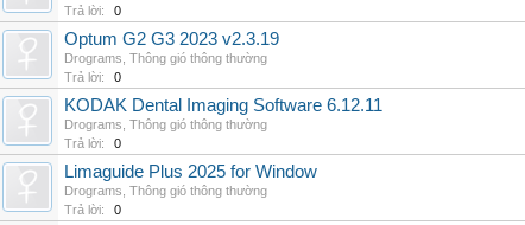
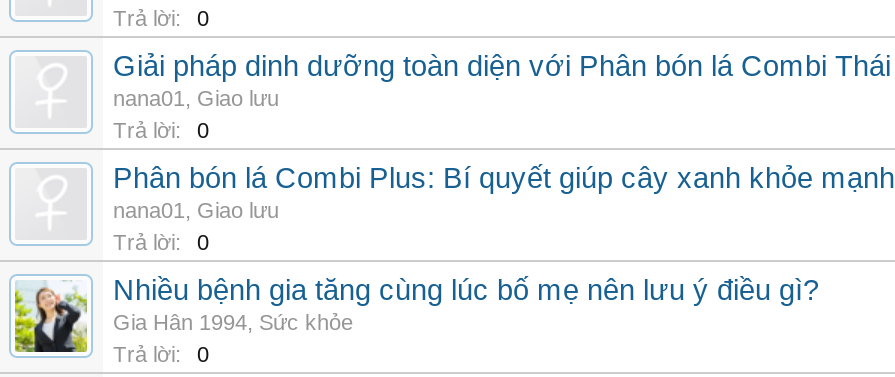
[64,30,279,65] Optum G2 G3 2023 v2.3.19 | Drograms, Thông gió thông thường -> [113,50,891,110] Giải pháp dinh dưỡng toàn diện với Phân bón lá Combi Thái | nana01, Giao lưu
[64,96,382,131] KODAK Dental Imaging Software 6.12.11 | Drograms, Thông gió thông thường -> [113,162,895,222] Phân bón lá Combi Plus: Bí quyết giúp cây xanh khỏe mạnh | nana01, Giao lưu
none -> [13,282,89,354] [image]
[64,162,317,198] Limaguide Plus 2025 for Window | Drograms, Thông gió thông thường -> [113,274,819,334] Nhiều bệnh gia tăng cùng lúc bố mẹ nên lưu ý điều gì? | Gia Hân 1994, Sức khỏe

